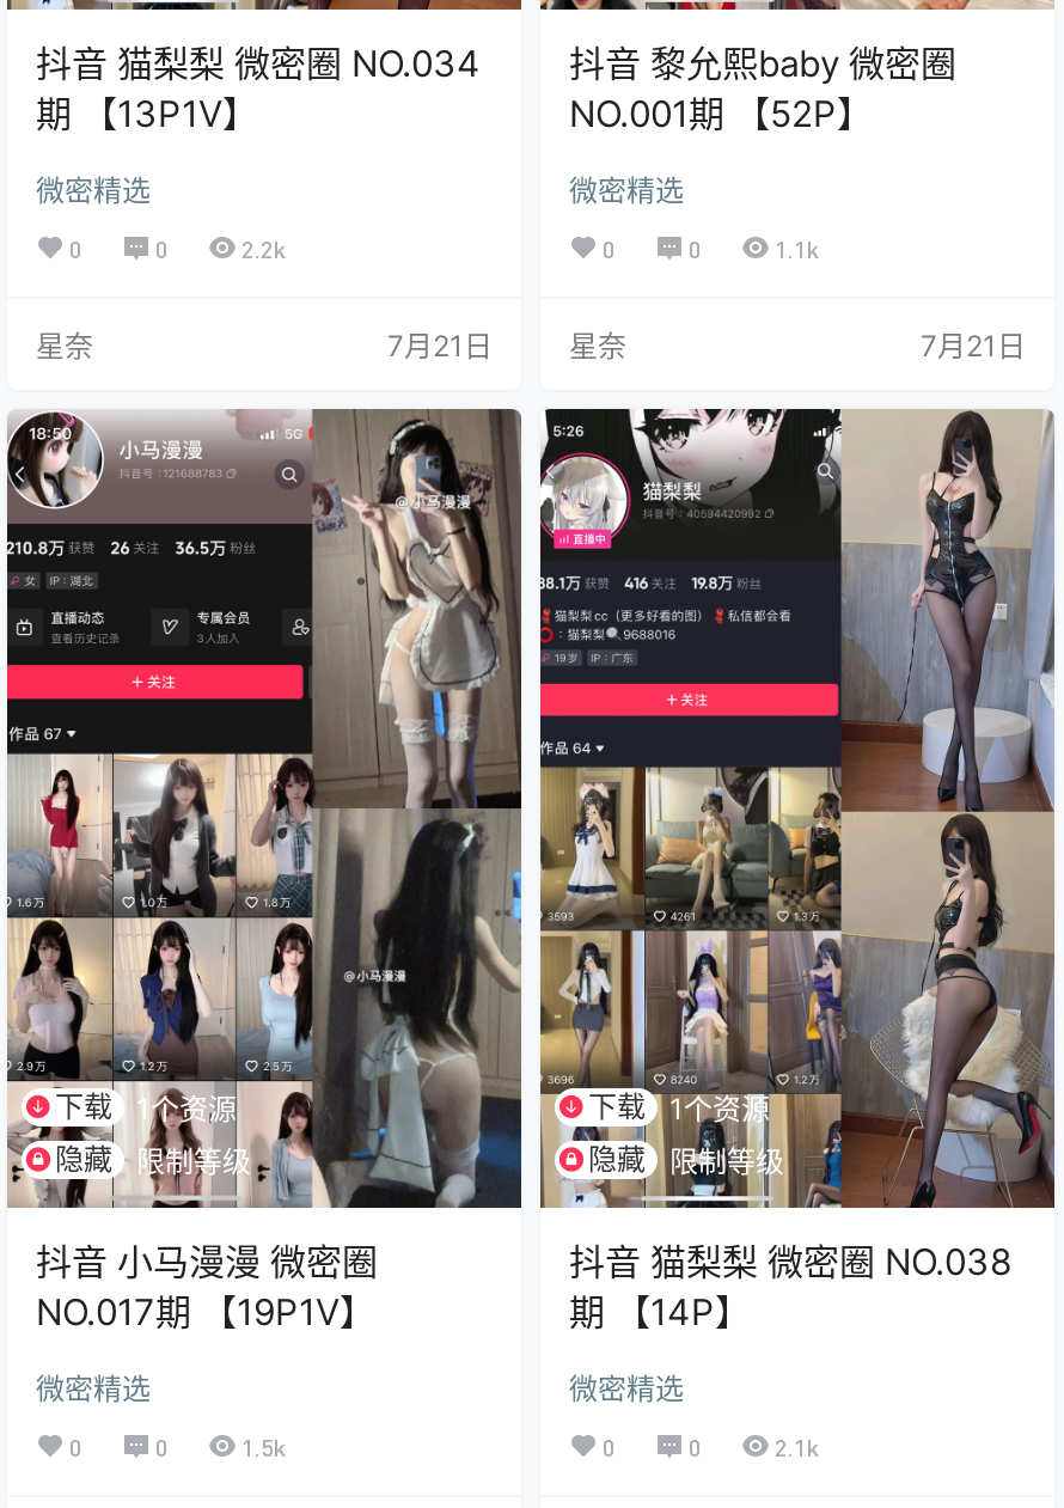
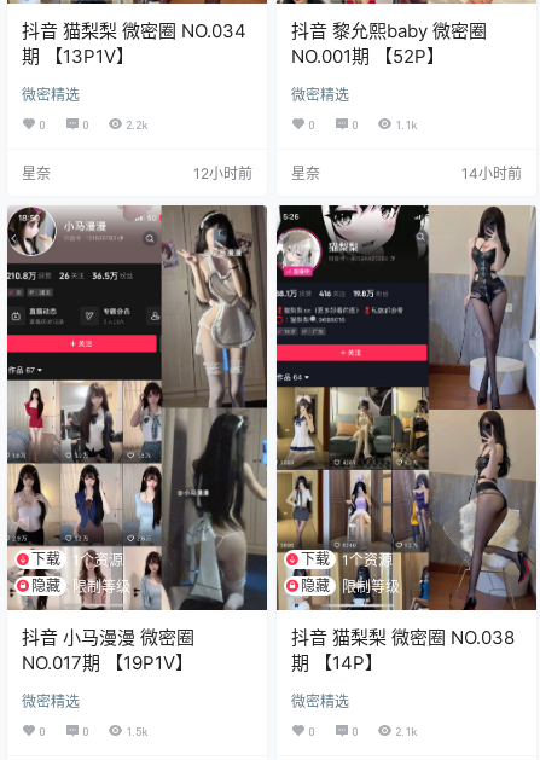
[387,326,493,362] 7月21日 -> [193,165,252,183] 12小时前
[921,326,1026,362] 7月21日 -> [461,165,522,183] 14小时前

